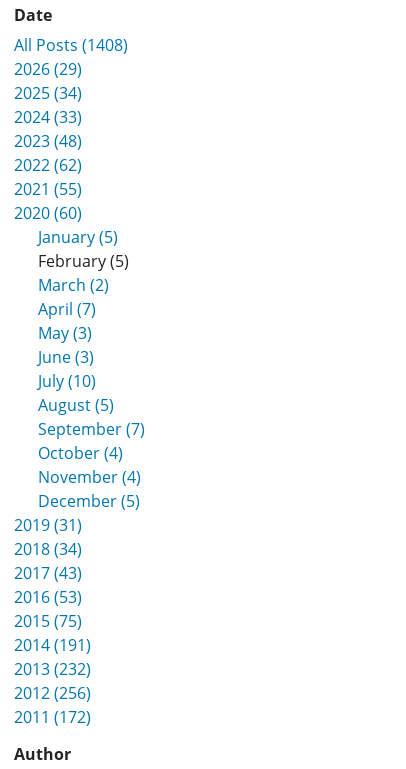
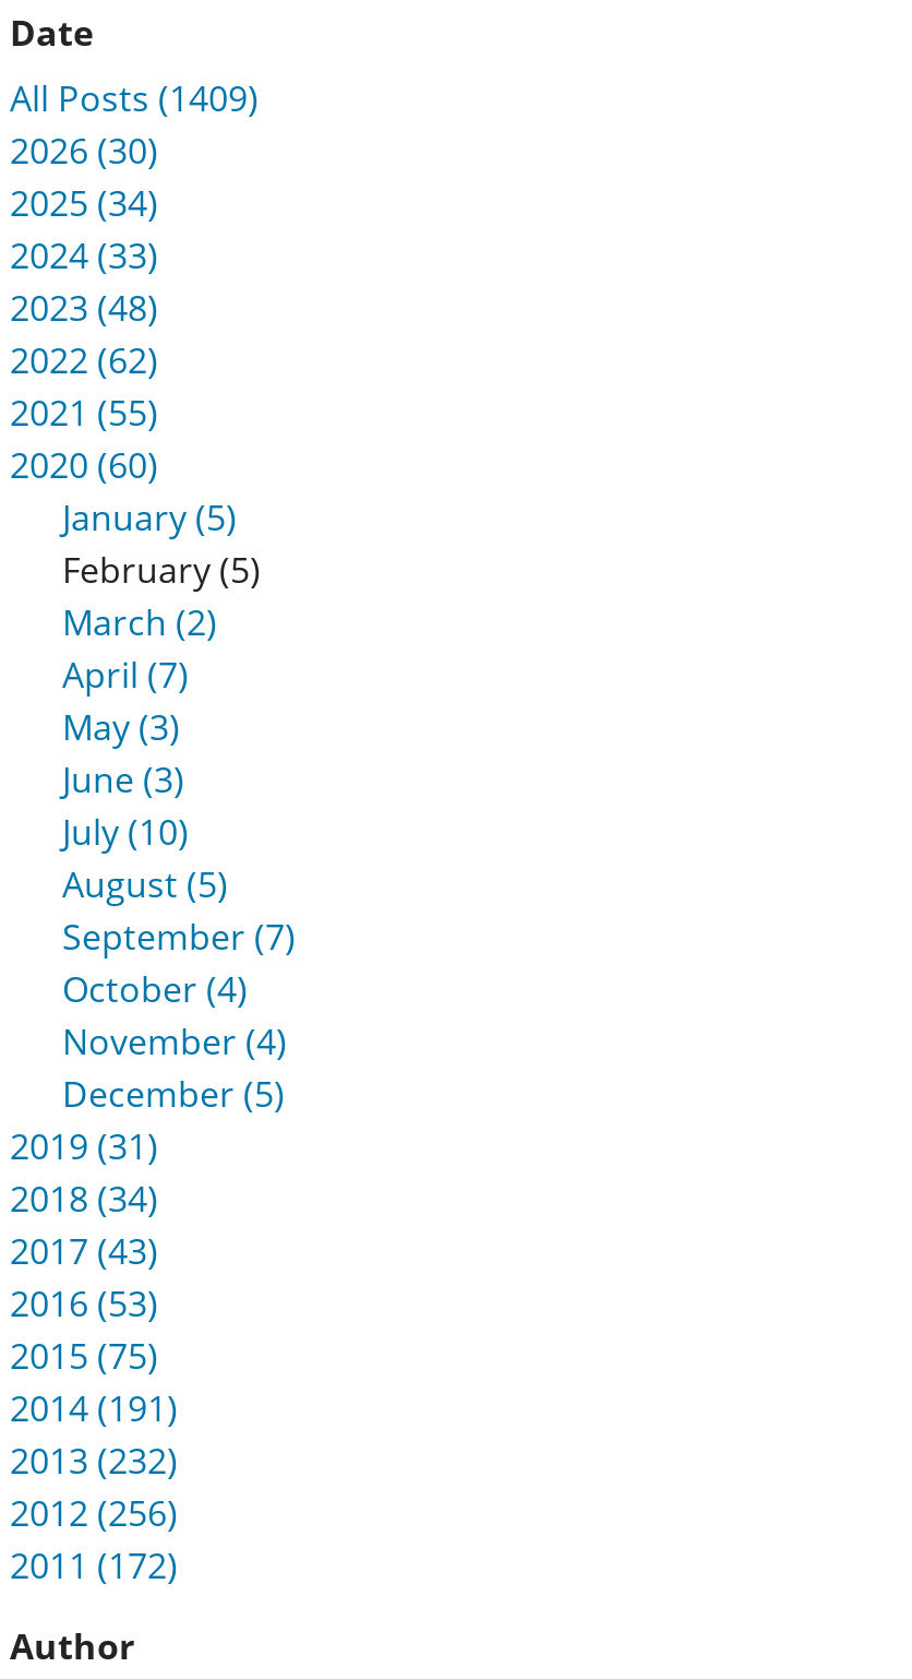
[14,34,128,56] All Posts (1408) -> [10,75,259,123] All Posts (1409)
[14,58,82,80] 2026 (29) -> [10,127,158,175] 2026 (30)

